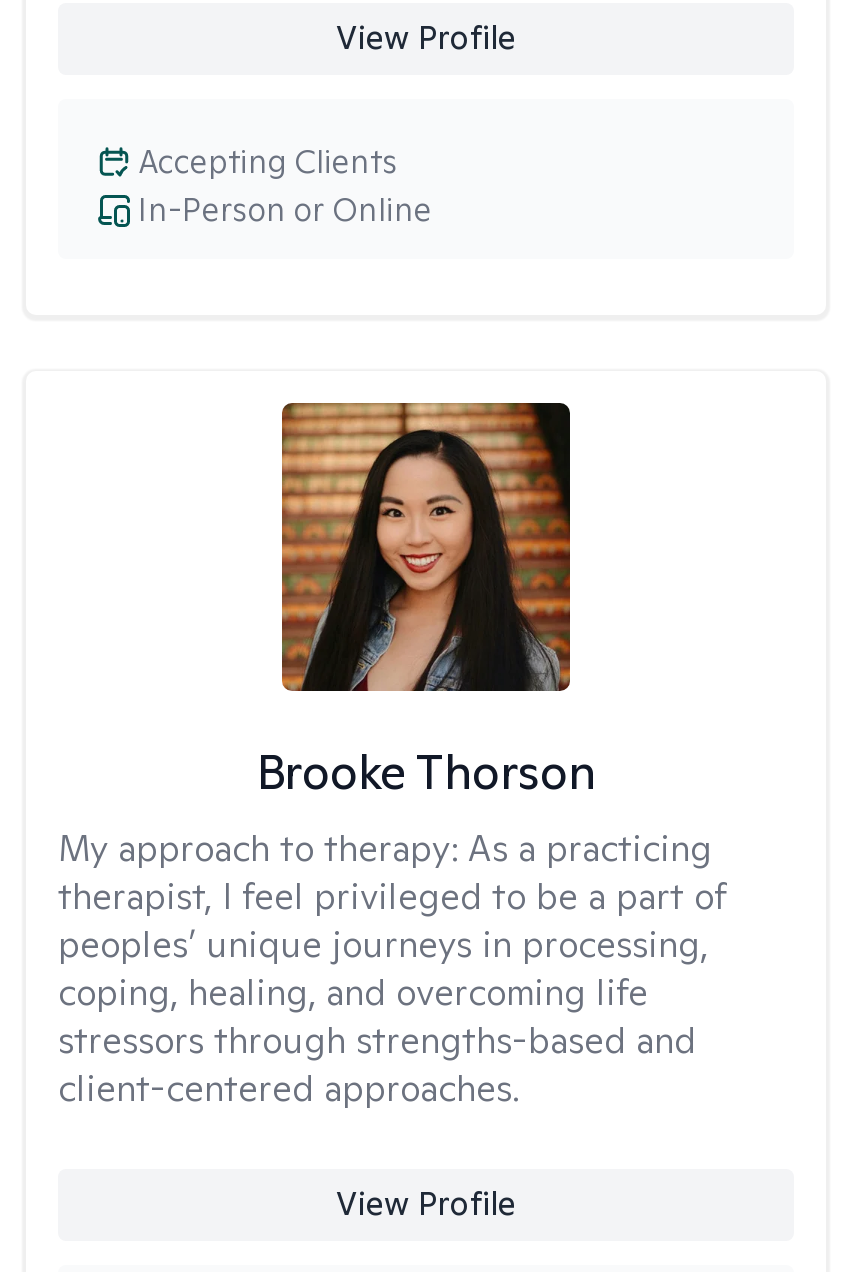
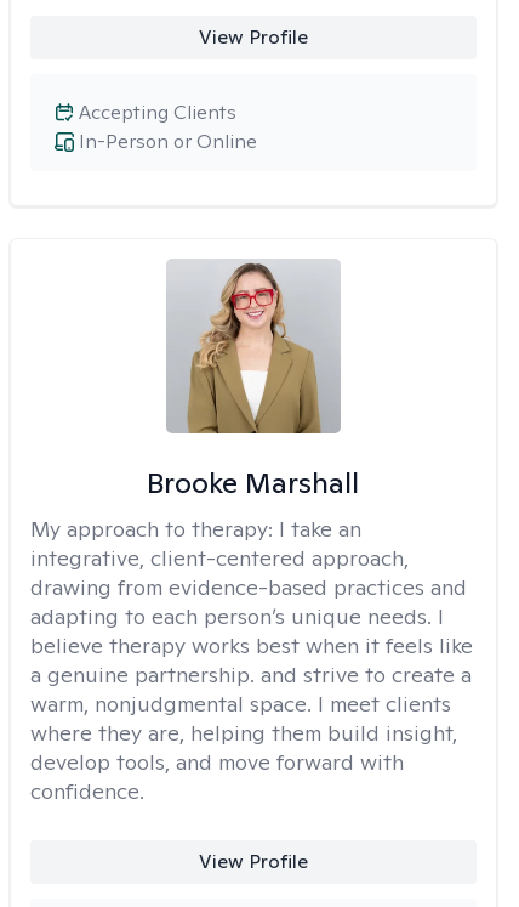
[280,401,572,535] [image] -> [166,259,341,435] [image]
[58,741,726,1111] Brooke Thorson | My approach to therapy: As a practicing | therapist, I feel privileged to be a part of | peoples’ unique journeys in processing, | coping, healing, and overcoming life | stressors through strengths-based and | client-centered approaches. -> [30,464,473,805] Brooke Marshall | My approach to therapy: I take an | integrative, client-centered approach, | drawing from evidence-based practices and | adapting to each person’s unique needs. I | believe therapy works best when it feels like | a genuine partnership. and strive to create a | warm, nonjudgmental space. I meet clients | where they are, helping them build insight, | develop tools, and move forward with | confidence.

